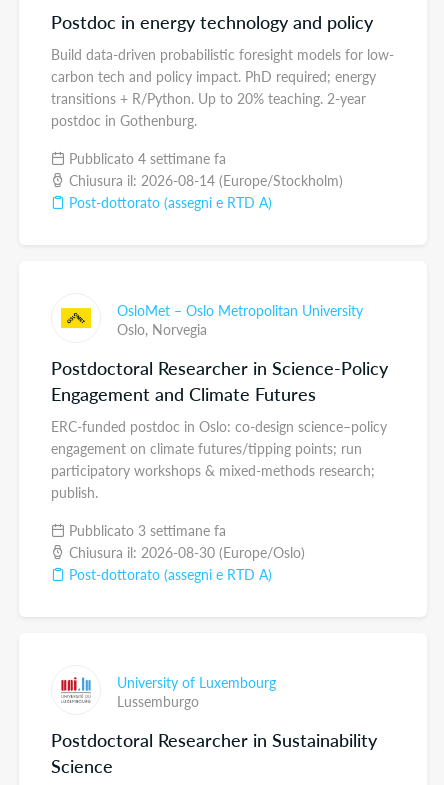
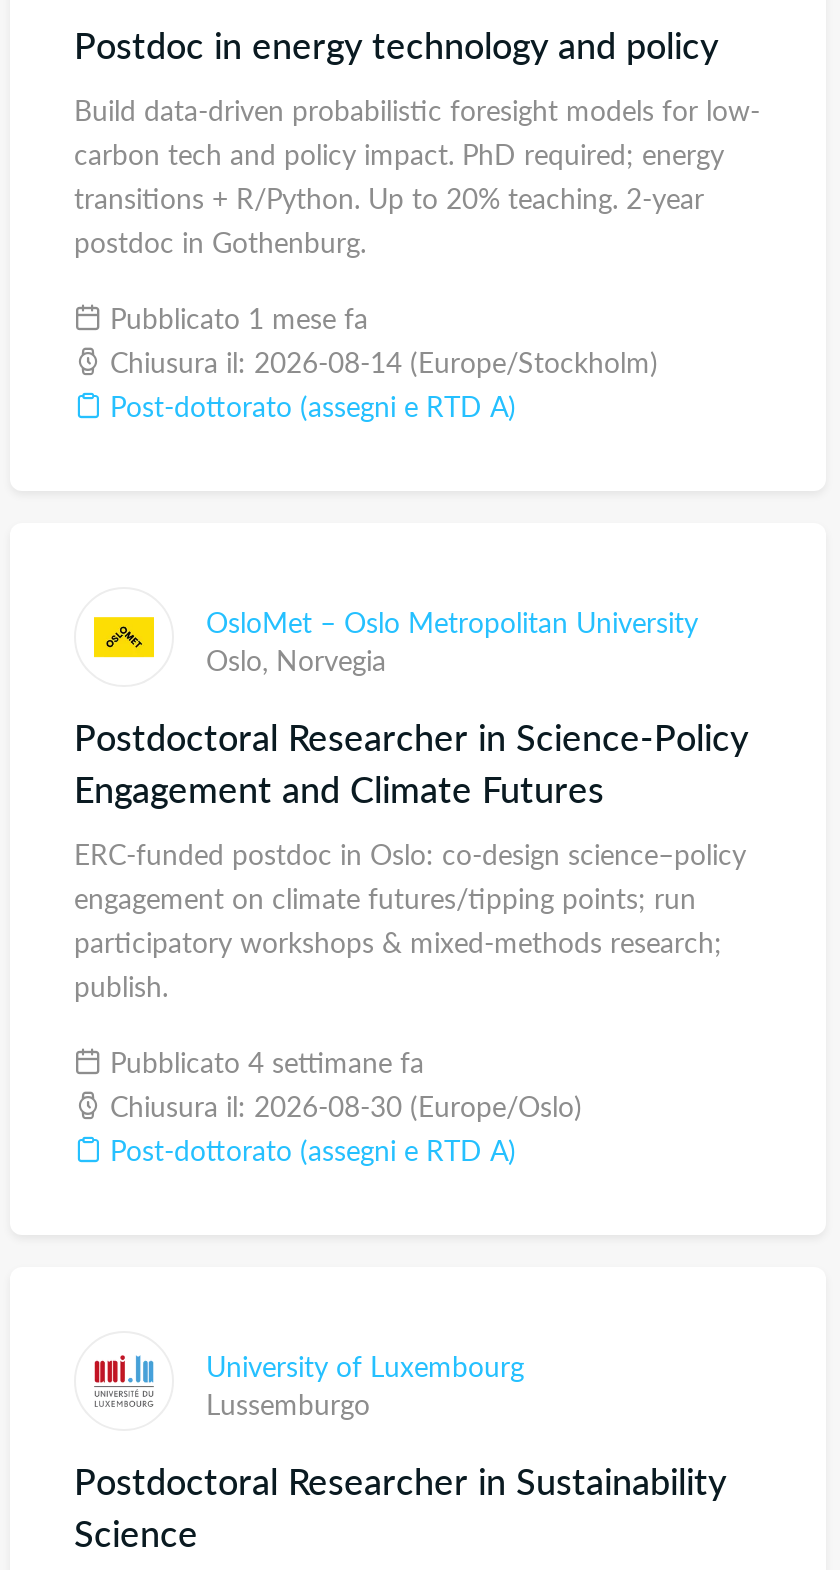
none -> [102,297,368,337] Pubblicato 1 mese fa
moved [65,148,226,168] -> [102,1041,424,1081]: Pubblicato 4 settimane fa
[65,520,226,540] Pubblicato 3 settimane fa -> none

